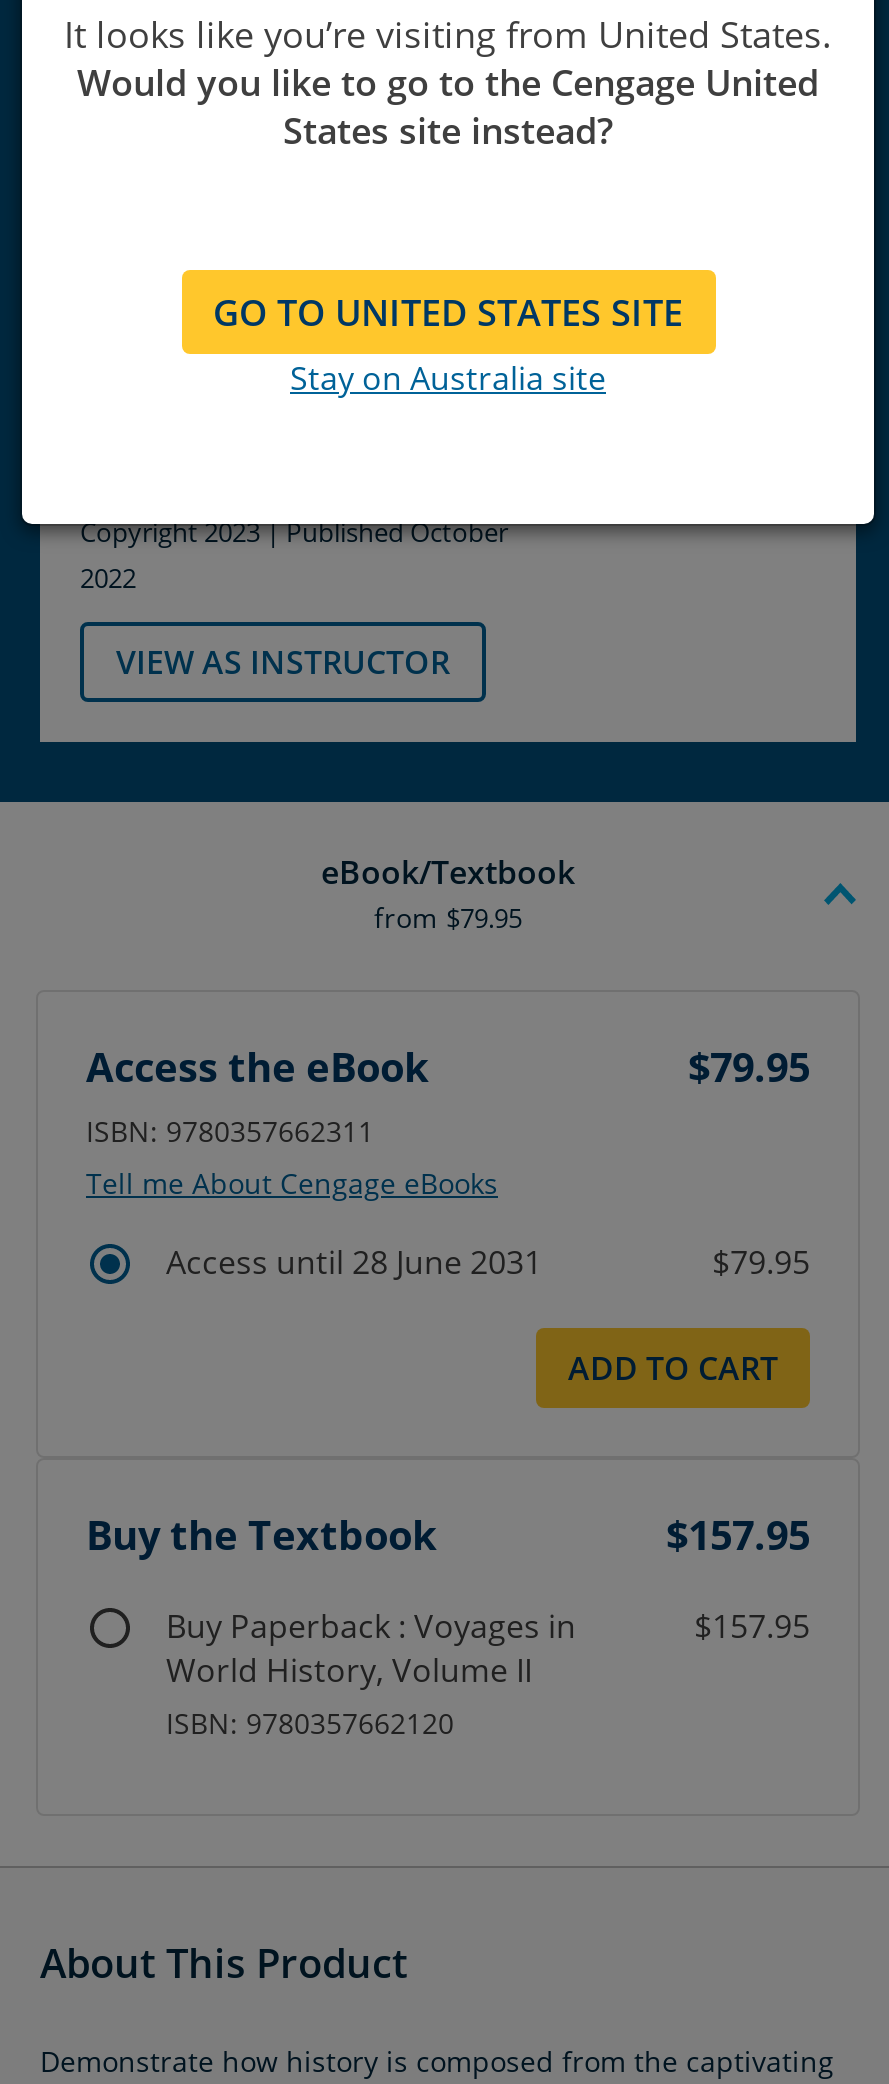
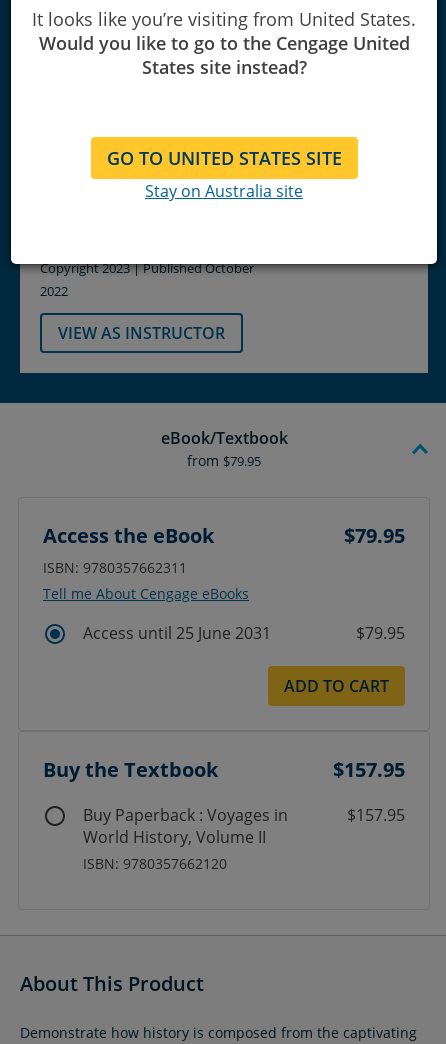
[166,1239,542,1283] Access until 28 June 2031 -> [83,622,271,644] Access until 25 June 2031

